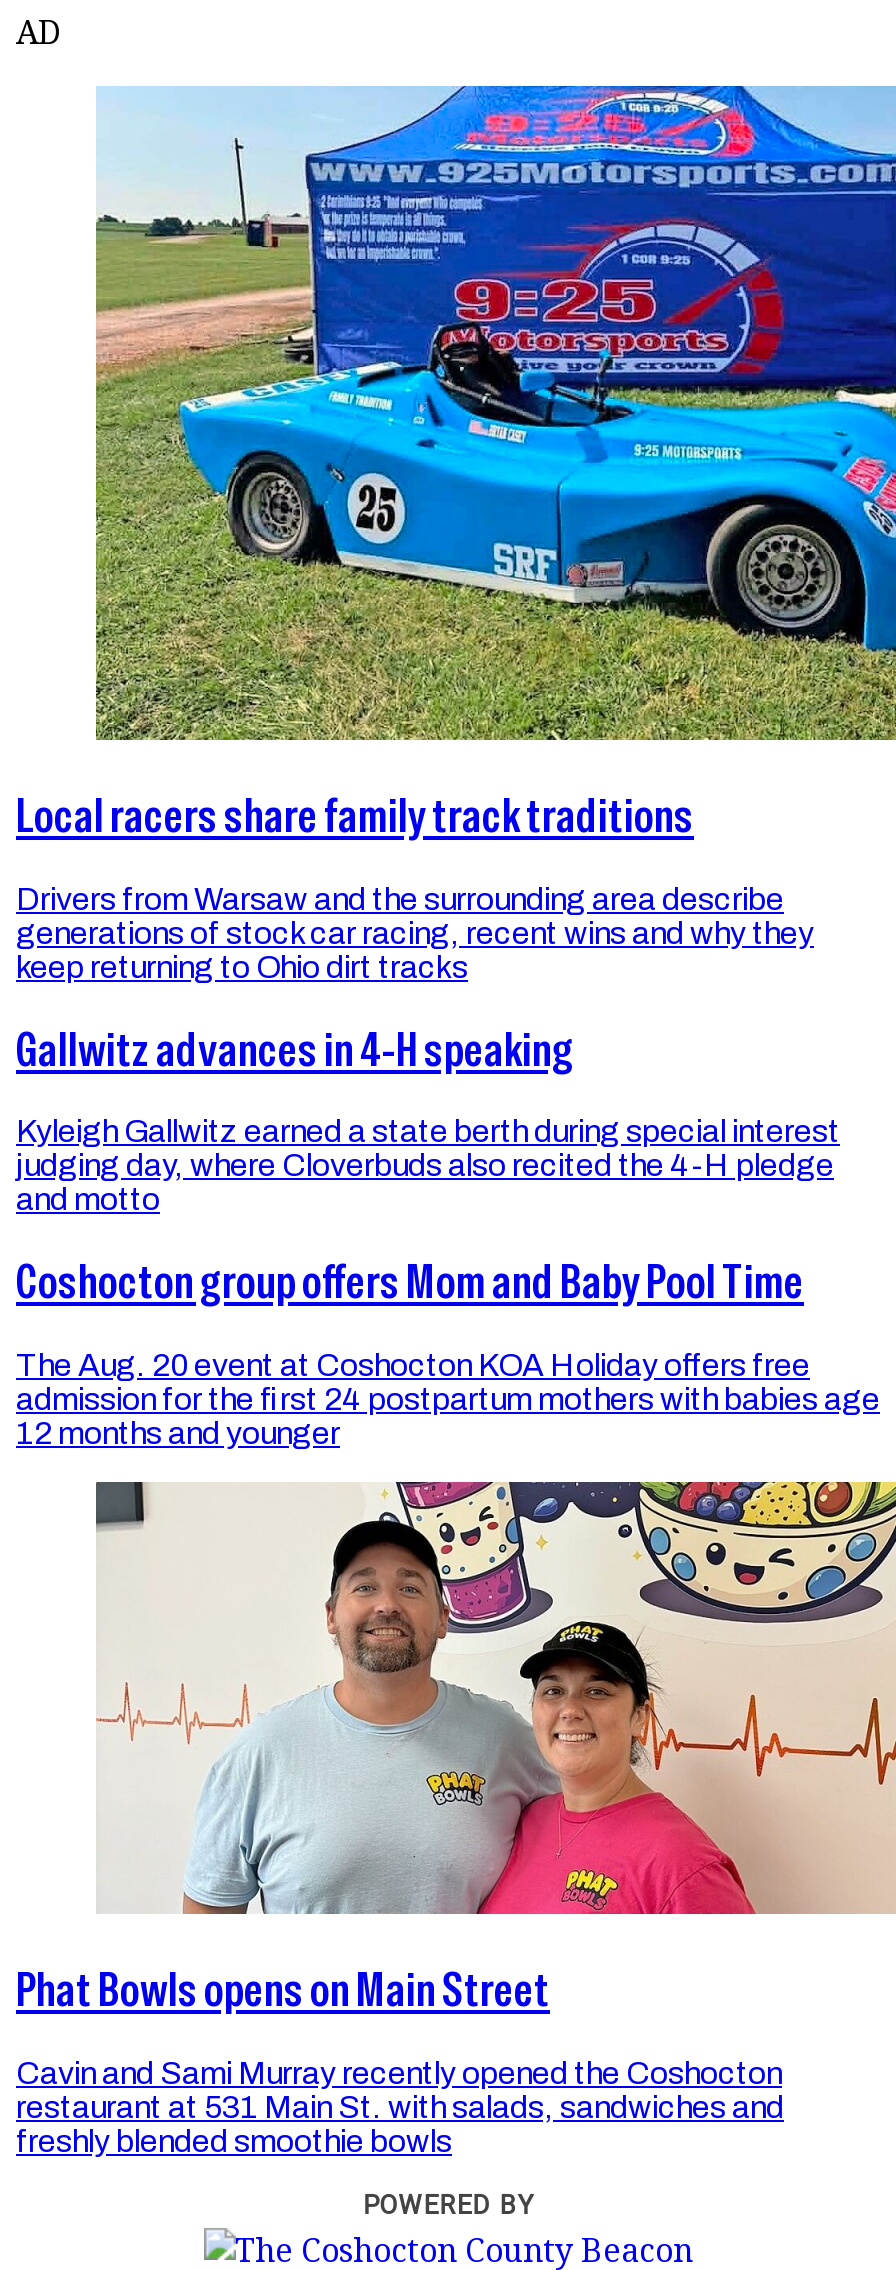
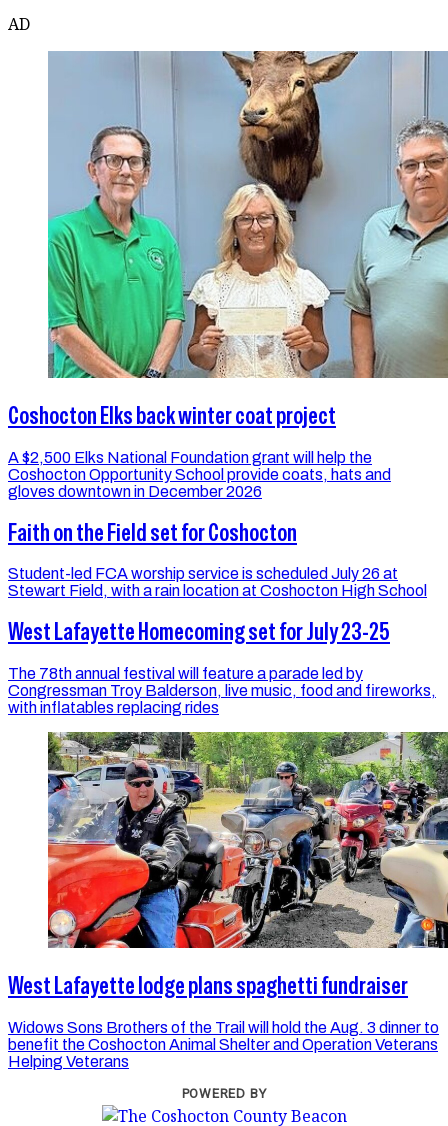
[16,84,890,845] [image] | Local racers share family track traditions -> [8,50,445,431] [image] | Coshocton Elks back winter coat project
[16,881,814,983] Drivers from Warsaw and the surrounding area describe | generations of stock car racing, recent wins and why they | keep returning to Ohio dirt tracks -> [8,449,391,500] A $2,500 Elks National Foundation grant will help the | Coshocton Opportunity School provide coats, hats and | gloves downtown in December 2026
[16,1017,574,1079] Gallwitz advances in 4-H speaking -> [8,516,297,547] Faith on the Field set for Coshocton
[16,1115,840,1217] Kyleigh Gallwitz earned a state berth during special interest | judging day, where Cloverbuds also recited the 4-H pledge | and motto -> [8,565,427,599] Student-led FCA worship service is scheduled July 26 at | Stewart Field, with a rain location at Coshocton High School
[16,1251,804,1313] Coshocton group offers Mom and Baby Pool Time -> [8,616,390,647] West Lafayette Homecoming set for July 23-25
[16,1348,880,1450] The Aug. 20 event at Coshocton KOA Holiday offers free | admission for the first 24 postpartum mothers with babies age | 12 months and younger -> [8,665,436,716] The 78th annual festival will feature a parade led by | Congressman Troy Balderson, live music, food and fireworks, | with inflatables replacing rides
[16,1480,890,2020] [image] | Phat Bowls opens on Main Street -> [8,731,445,1001] [image] | West Lafayette lodge plans spaghetti fundraiser
[16,2056,784,2158] Cavin and Sami Murray recently opened the Coshocton | restaurant at 531 Main St. with salads, sandwiches and | freshly blended smoothie bowls -> [8,1019,439,1070] Widows Sons Brothers of the Trail will hold the Aug. 3 dinner to | benefit the Coshocton Animal Shelter and Operation Veterans | Helping Veterans

